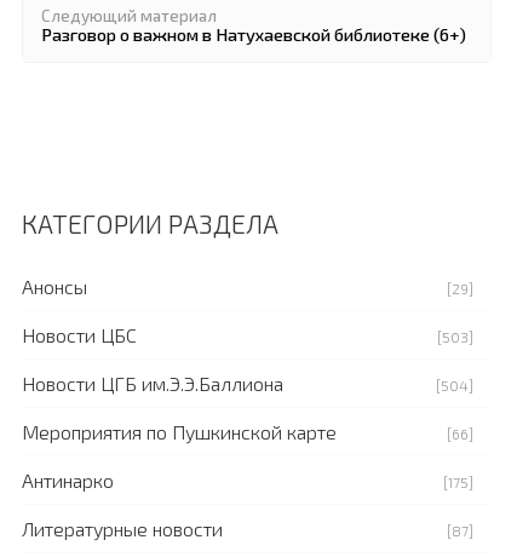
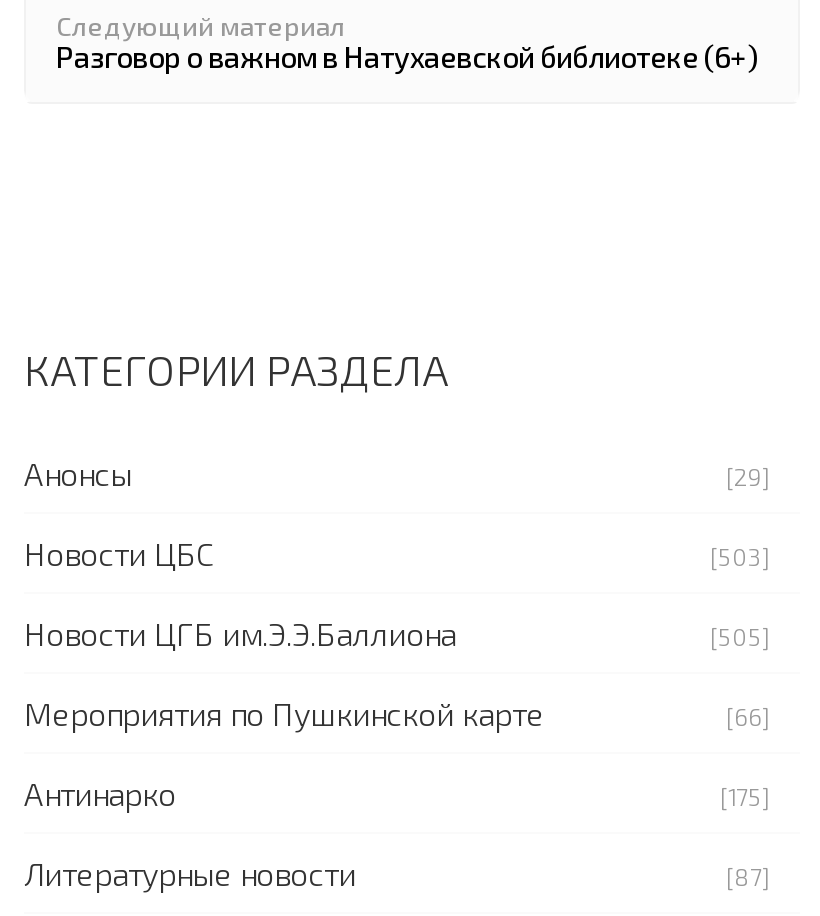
[436,376,473,393] [504] -> [710,621,770,649] [505]

